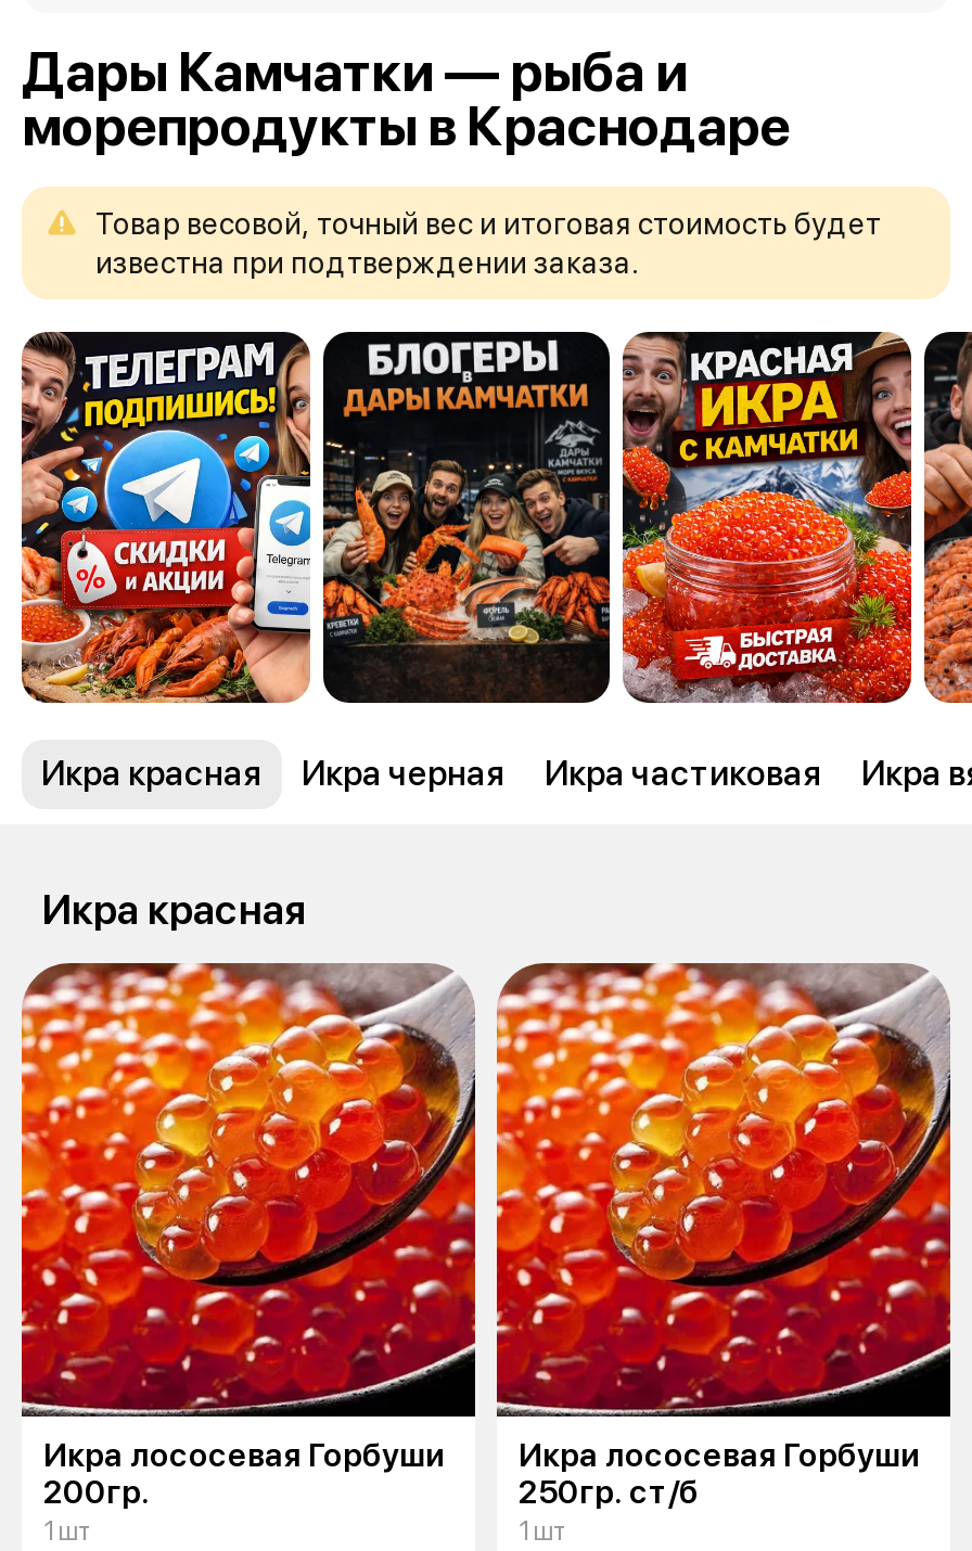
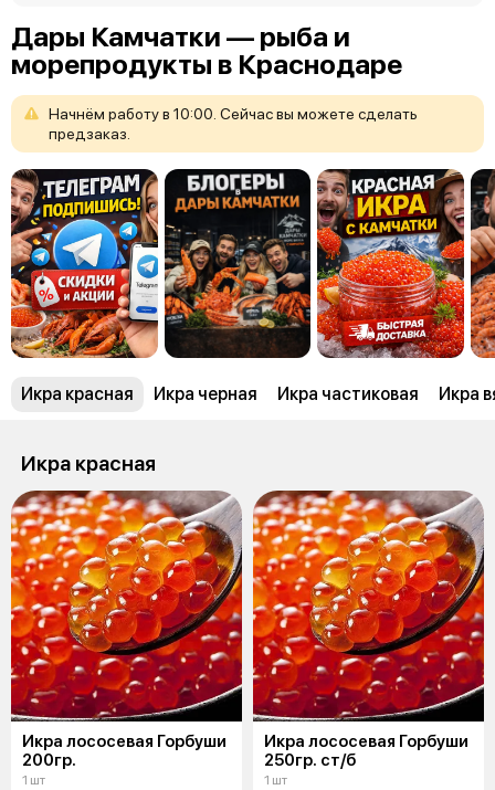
[95,206,881,279] Товар весовой, точный вес и итоговая стоимость будет | известна при подтверждении заказа. -> [49,105,418,142] Начнём работу в 10:00. Сейчас вы можете сделать | предзаказ.

